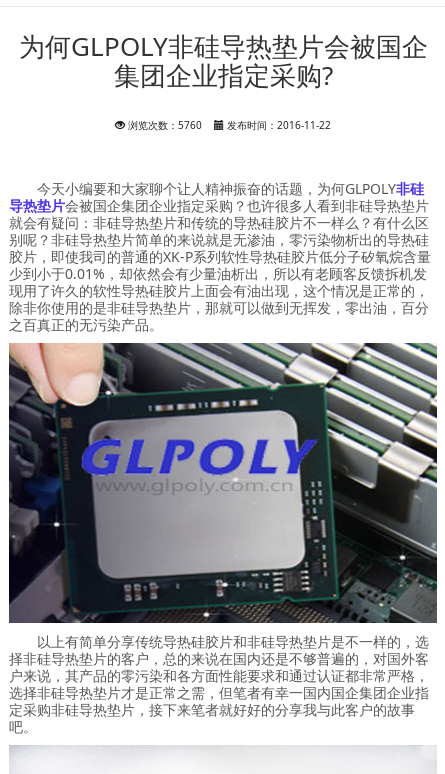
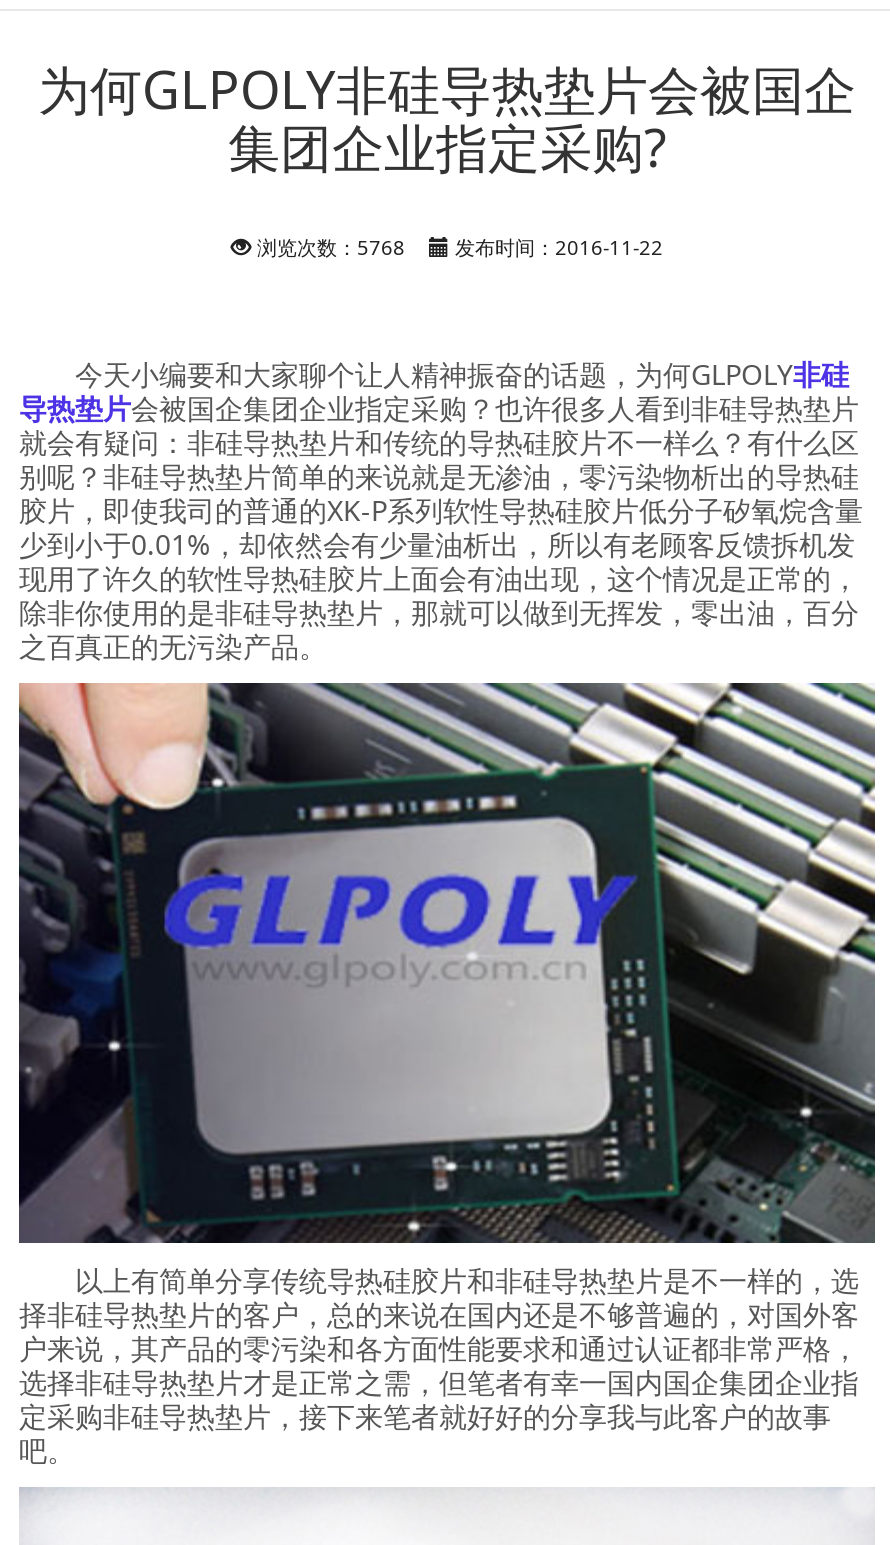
[125,118,331,132] 浏览次数：5760 发布时间：2016-11-22 -> [251,233,663,261] 浏览次数：5768 发布时间：2016-11-22

